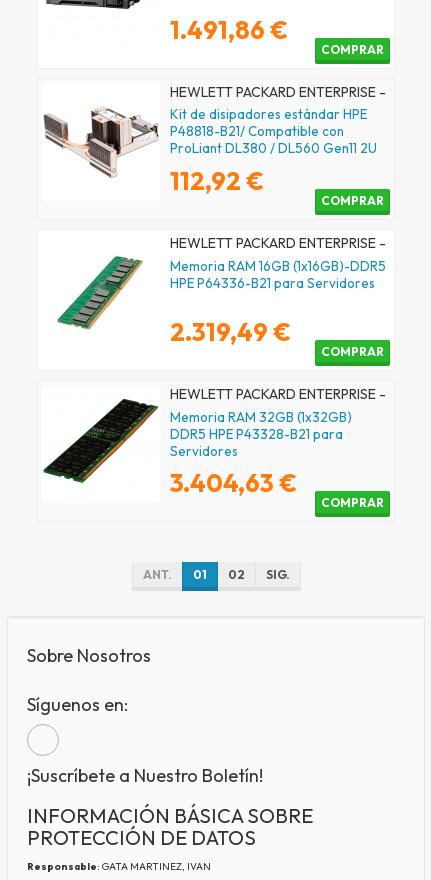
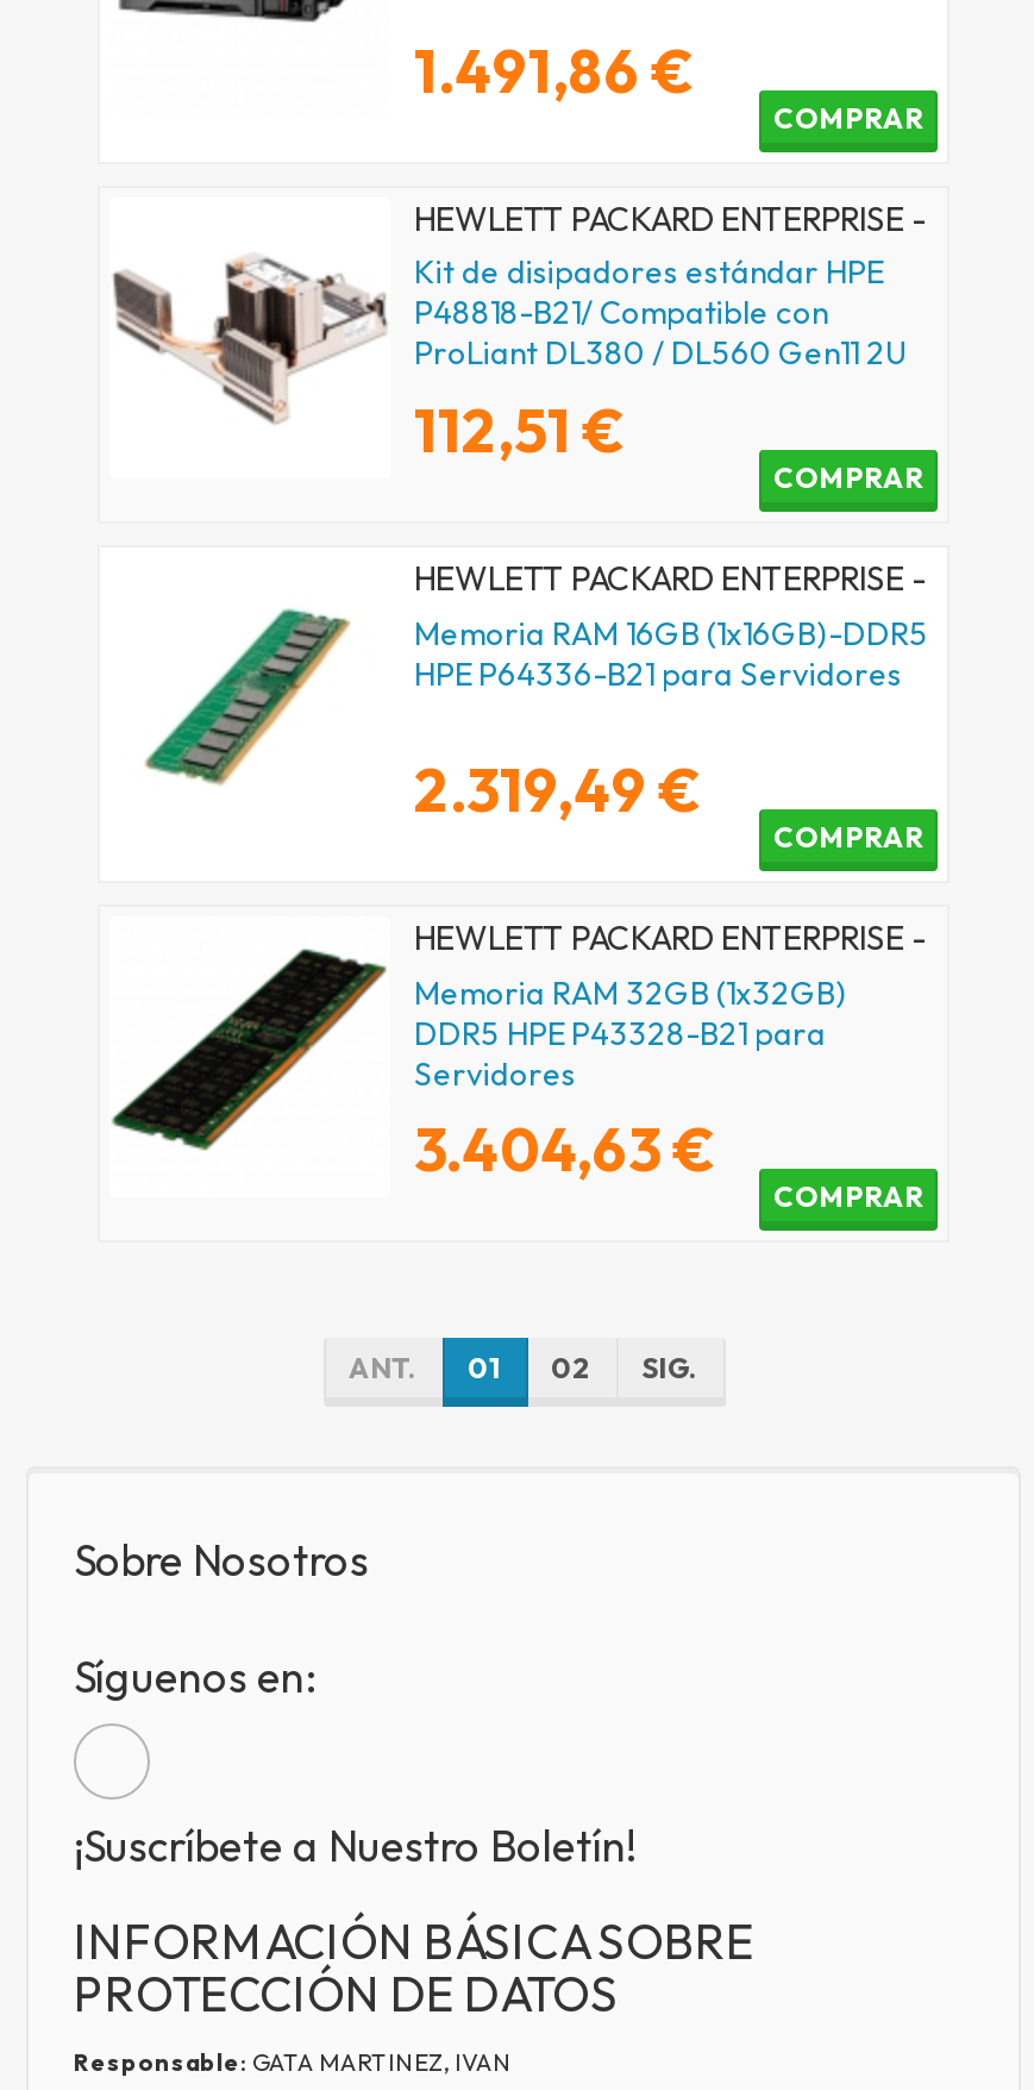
[170,165,264,197] 112,92 € -> [414,393,626,470] 112,51 €

